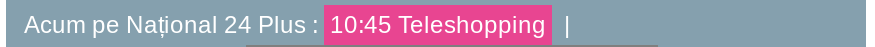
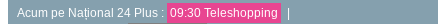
[24,11,546,39] Acum pe Național 24 Plus : 10:45 Teleshopping -> [17,6,278,20] Acum pe Național 24 Plus : 09:30 Teleshopping

